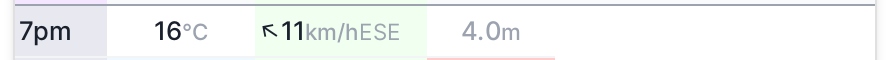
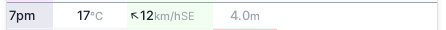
[154,16,208,46] 16°C -> [77,8,103,23] 17°C
[281,16,401,46] 11km/hESE -> [140,8,195,23] 12km/hSE

